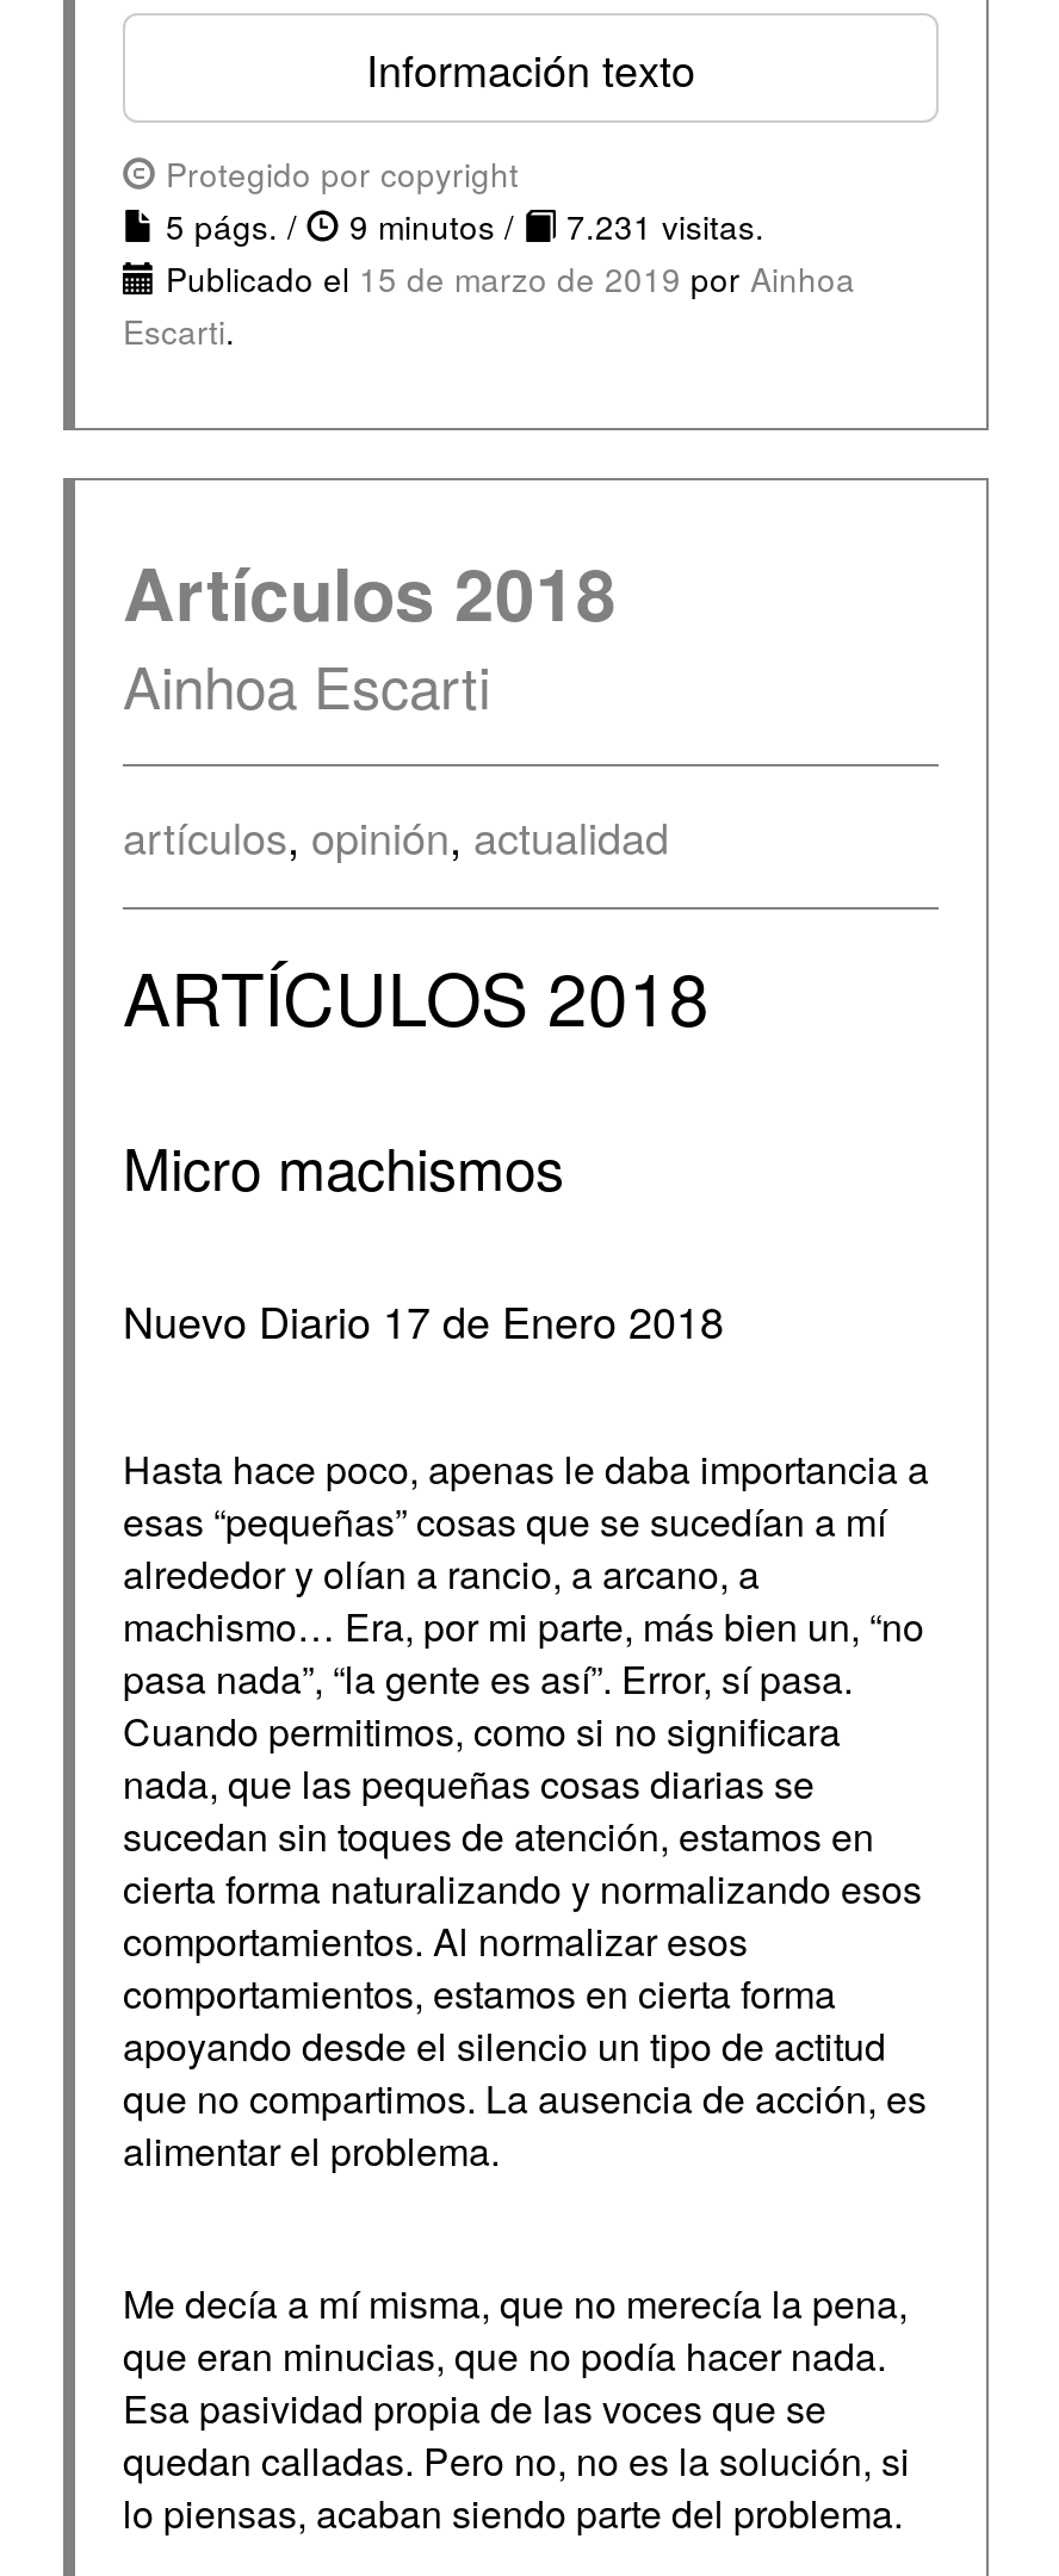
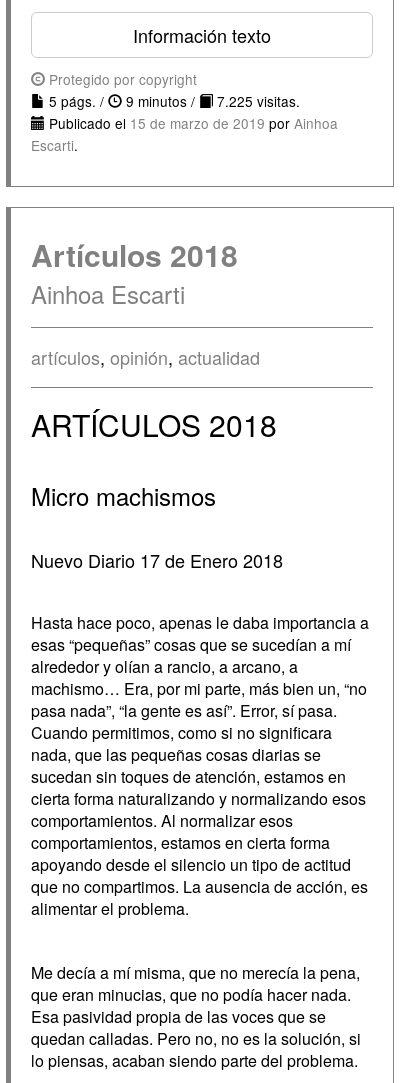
[156,201,764,249] 5 págs. / 9 minutos / 7.231 visitas. -> [45,91,300,111] 5 págs. / 9 minutos / 7.225 visitas.

